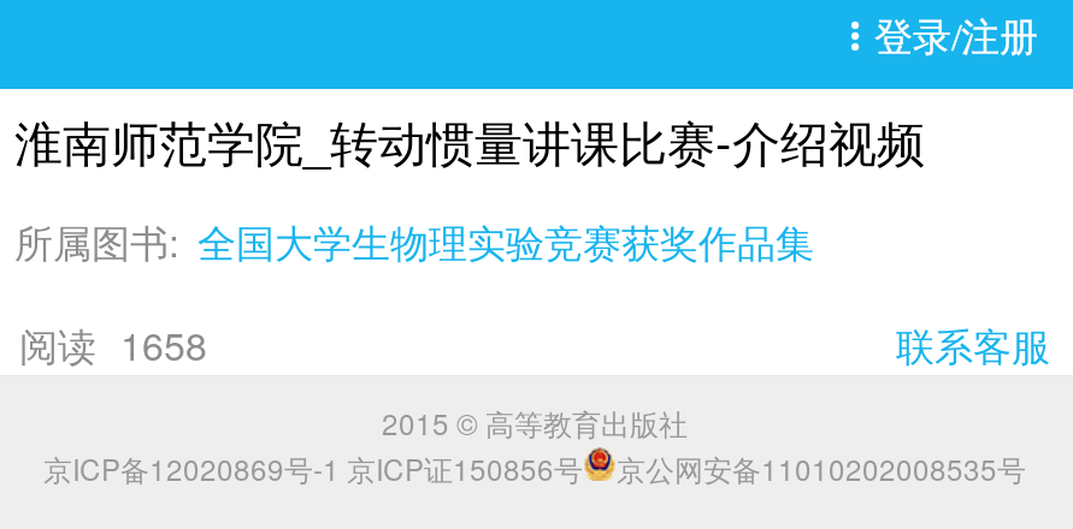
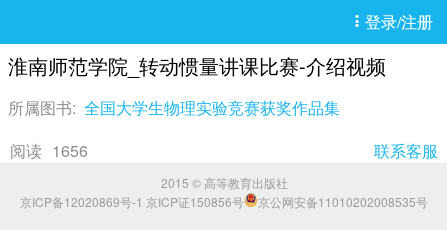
[19,317,207,373] 阅读 1658 -> [10,139,88,162] 阅读 1656

